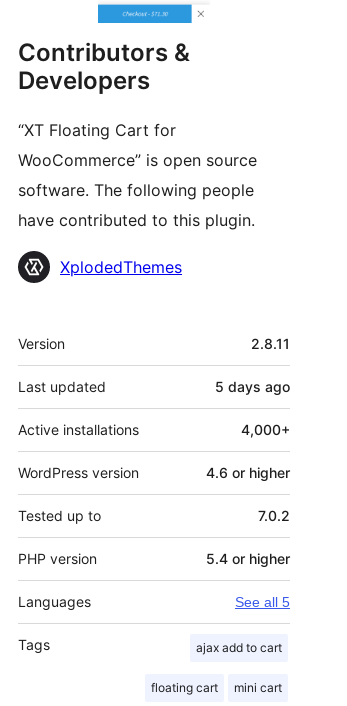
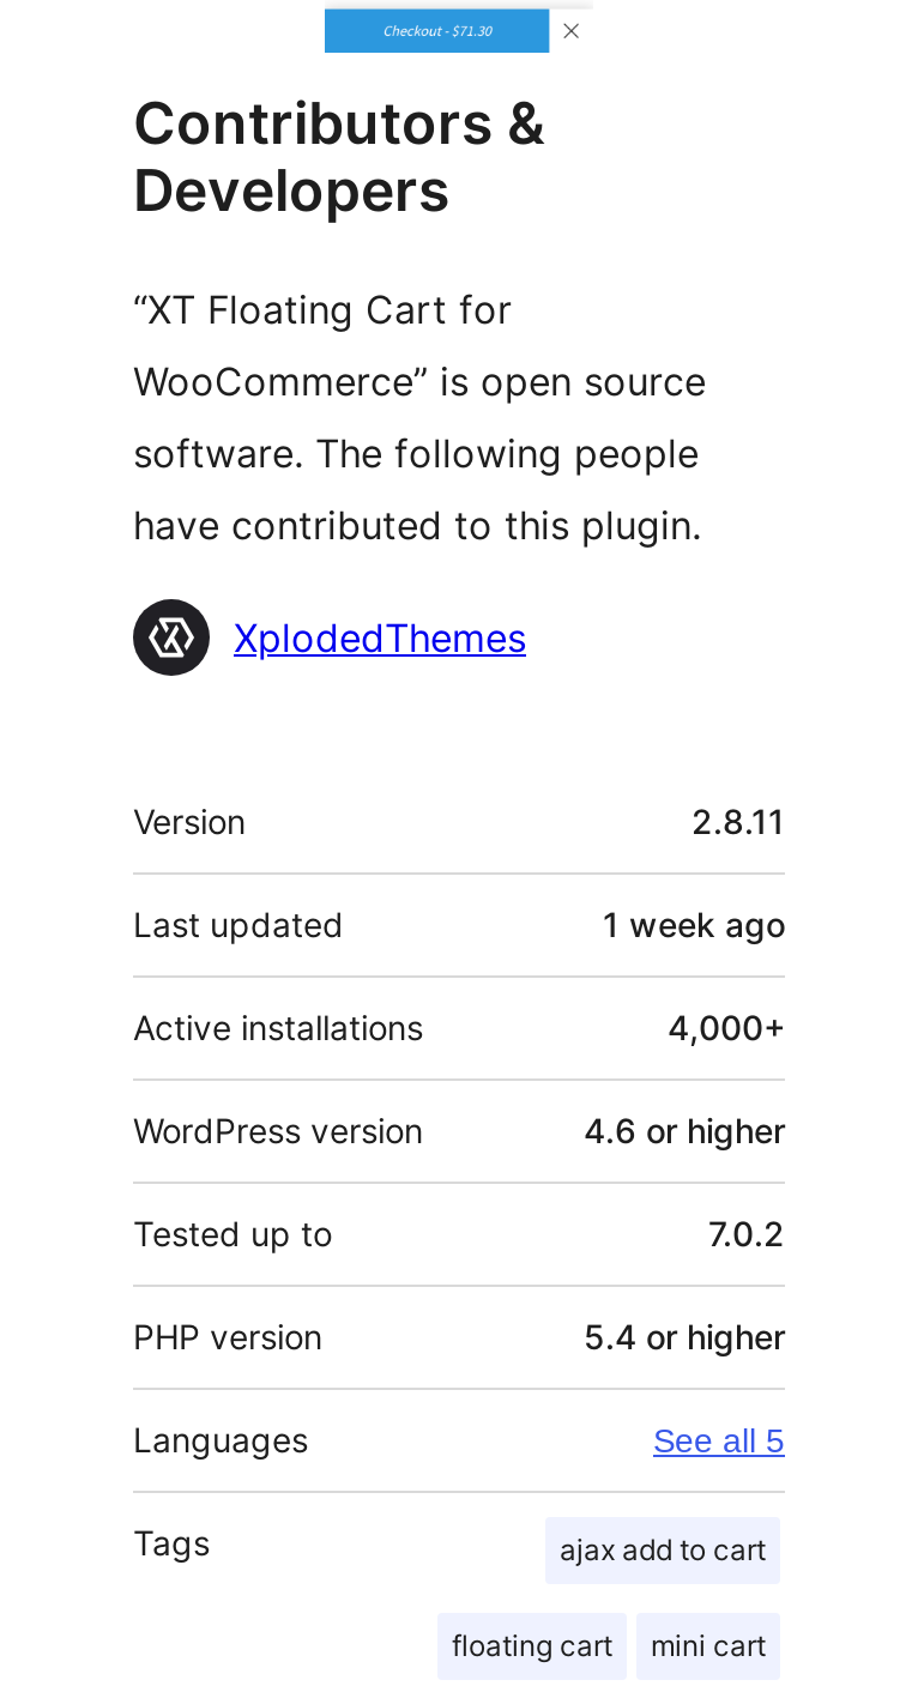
[215,378,290,395] 5 days ago -> [603,905,785,946] 1 week ago

